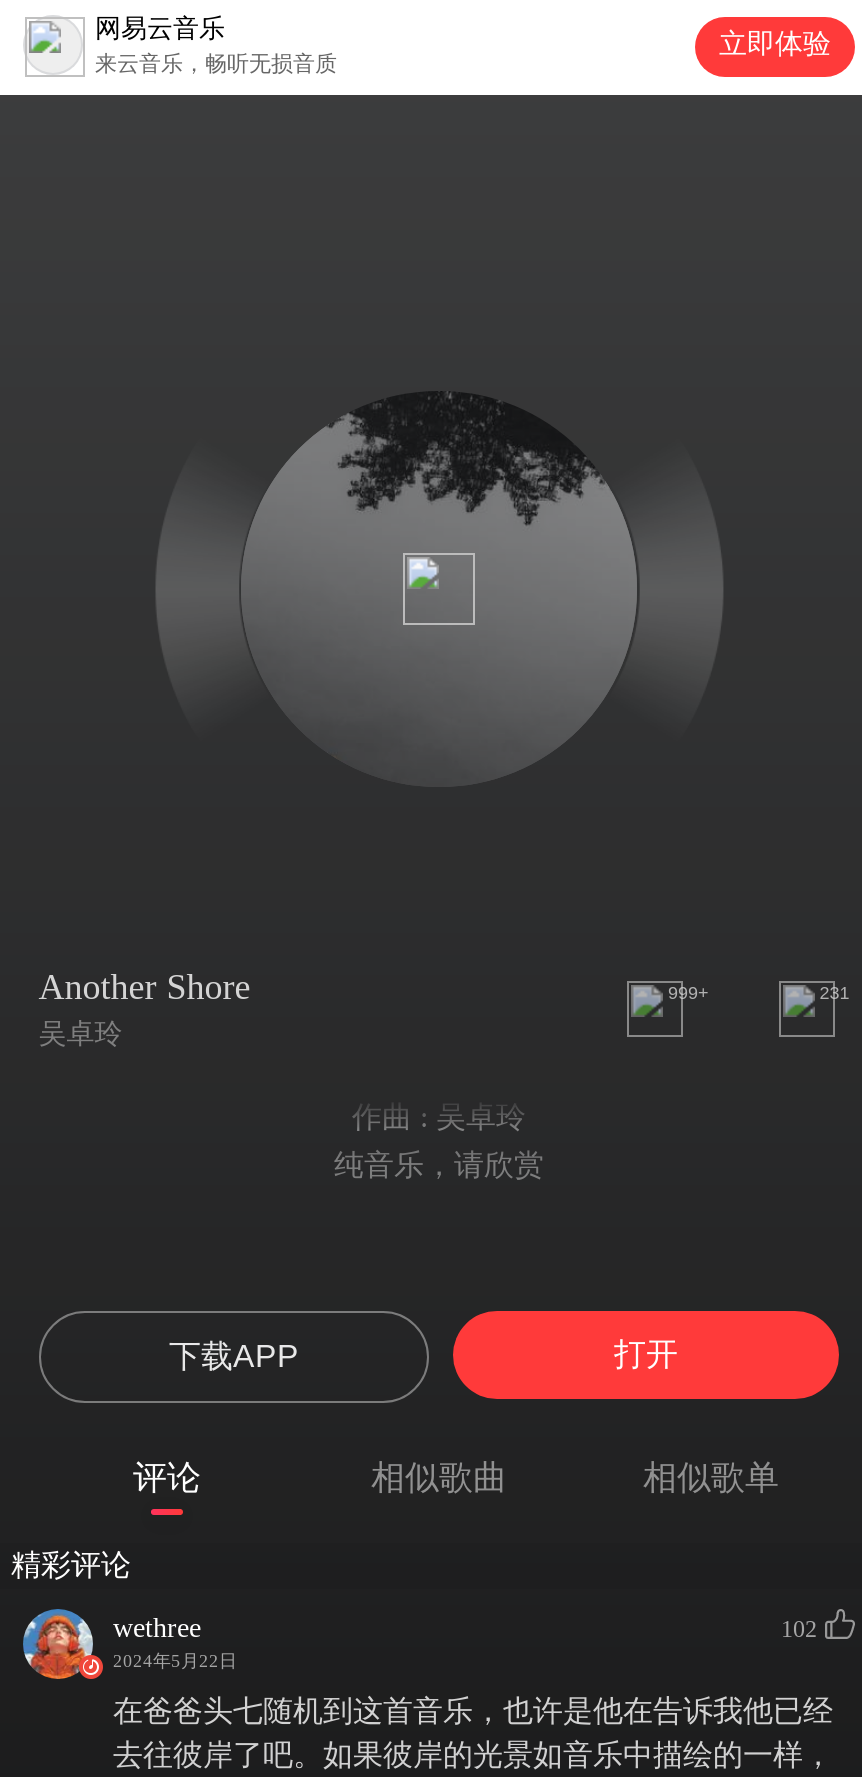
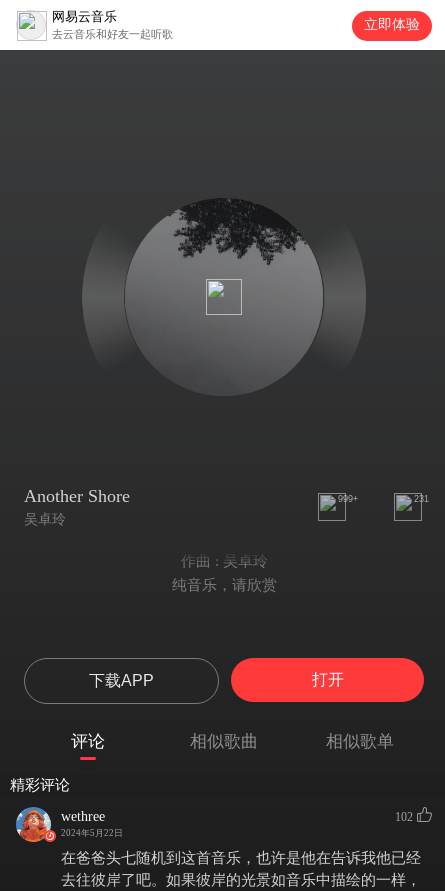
[95,51,337,75] 来云音乐，畅听无损音质 -> [52,28,173,40] 去云音乐和好友一起听歌

